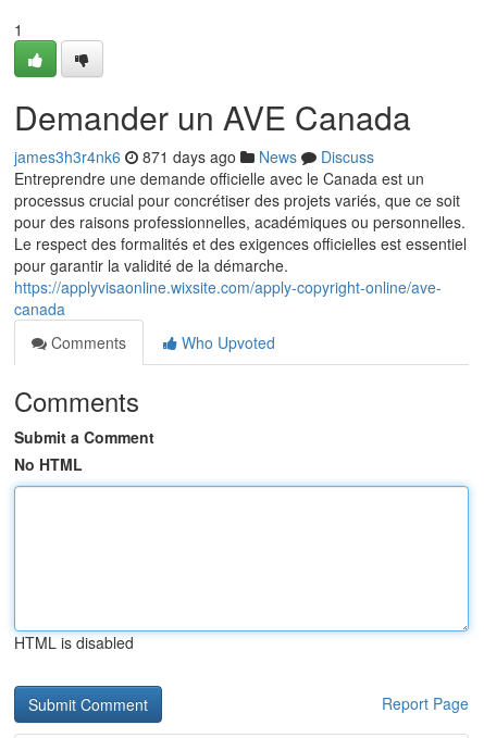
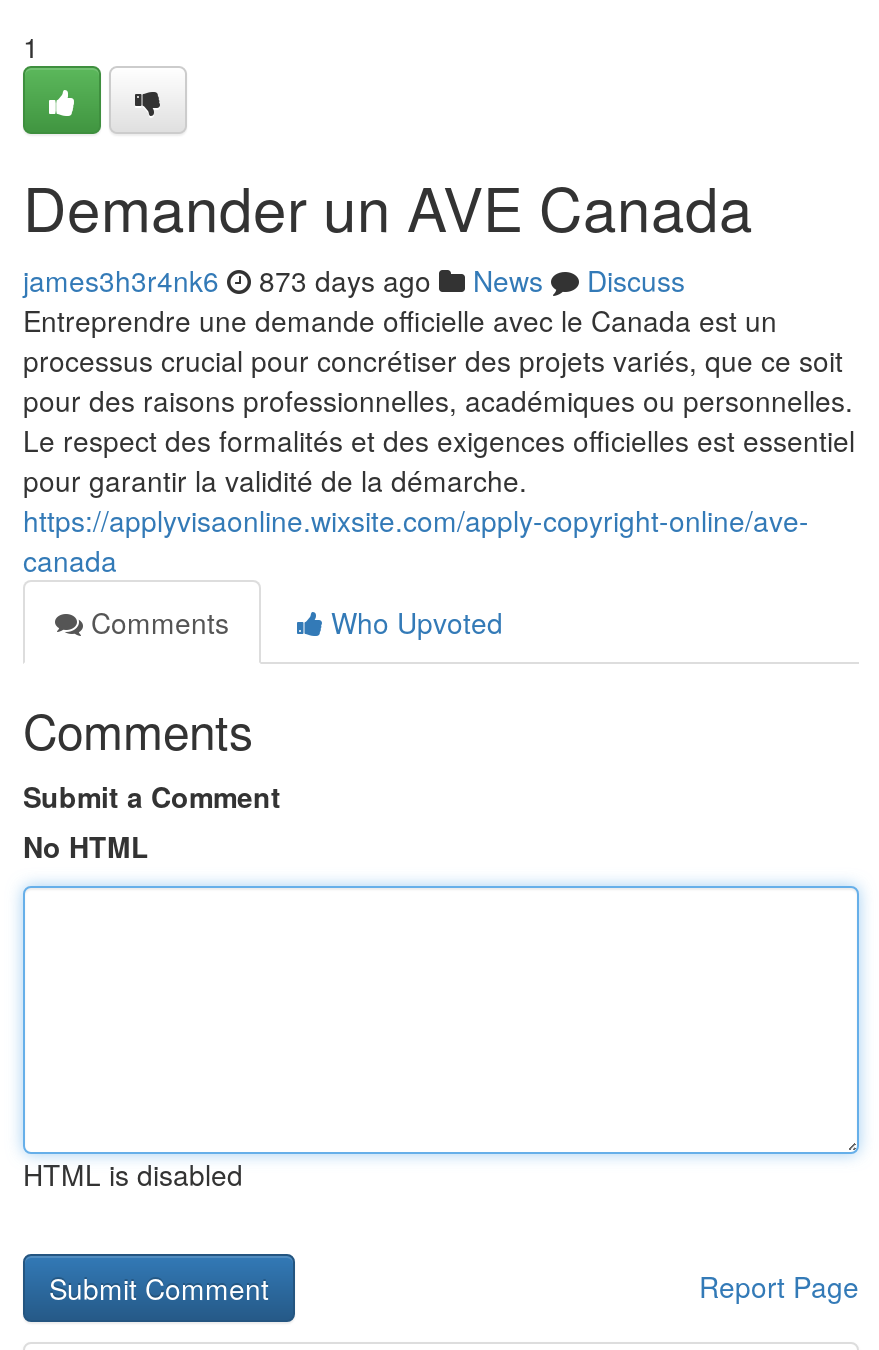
[14,146,374,167] james3h3r4nk6 871 days ago News Discuss -> [23,260,685,300] james3h3r4nk6 873 days ago News Discuss

